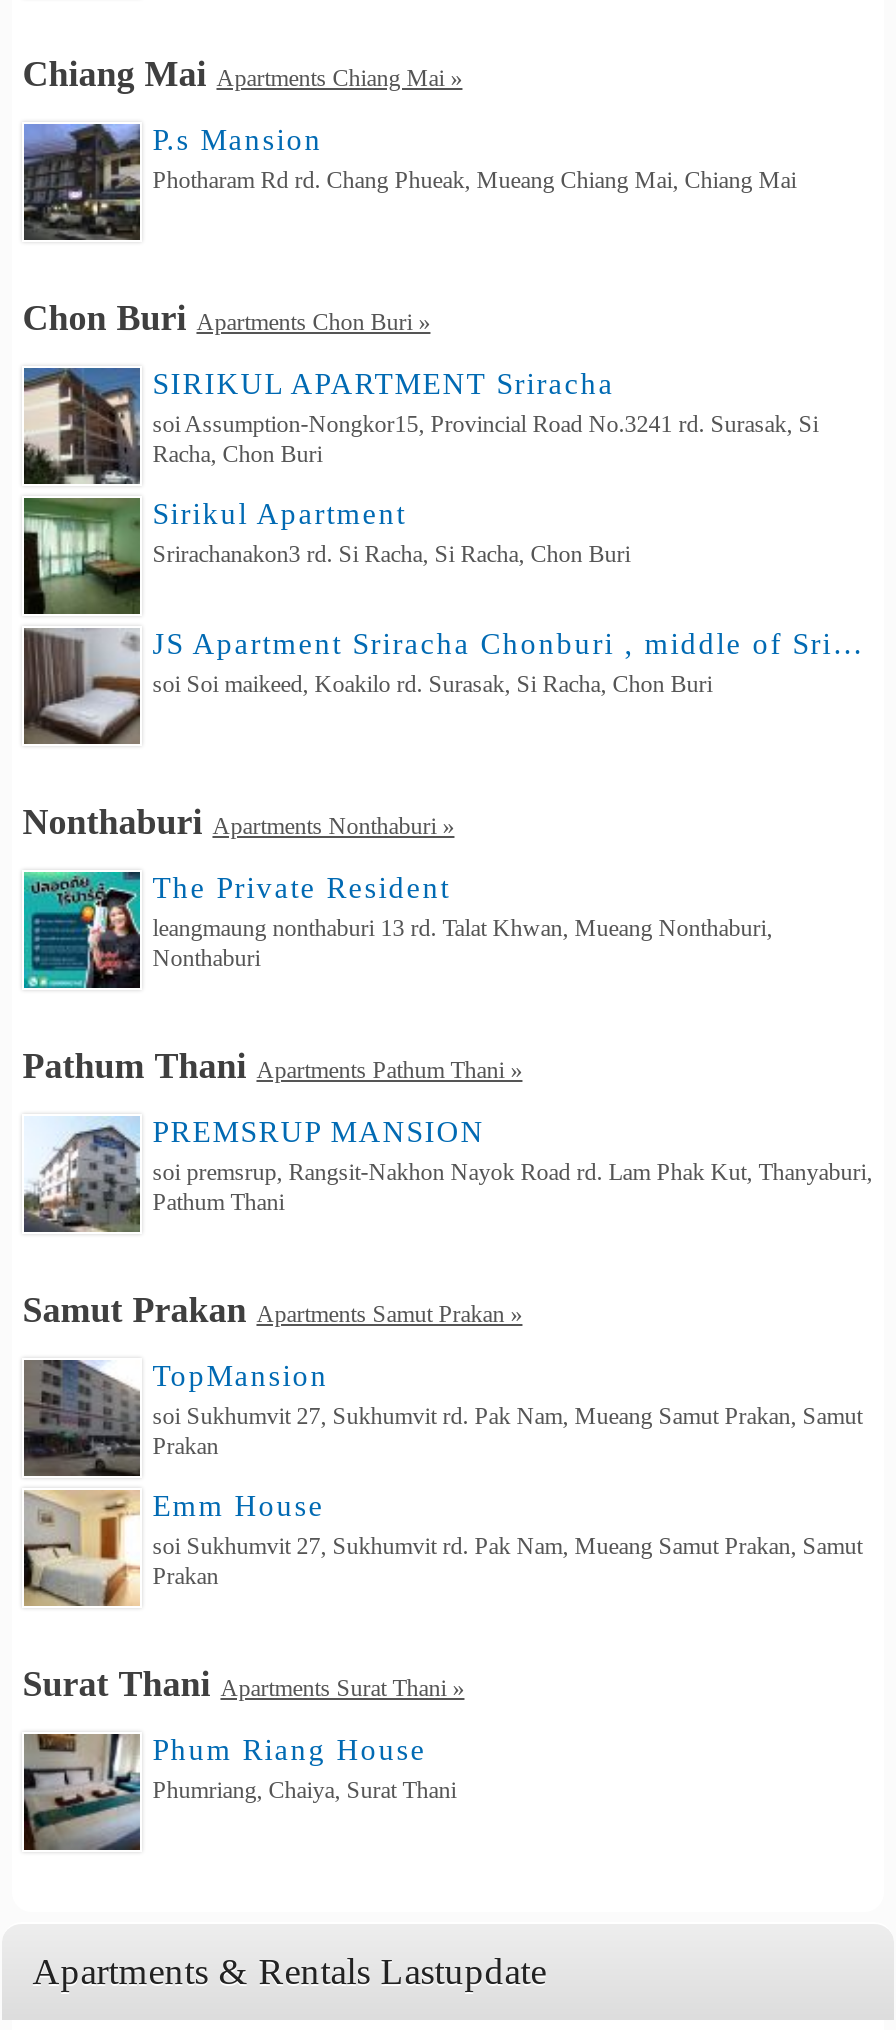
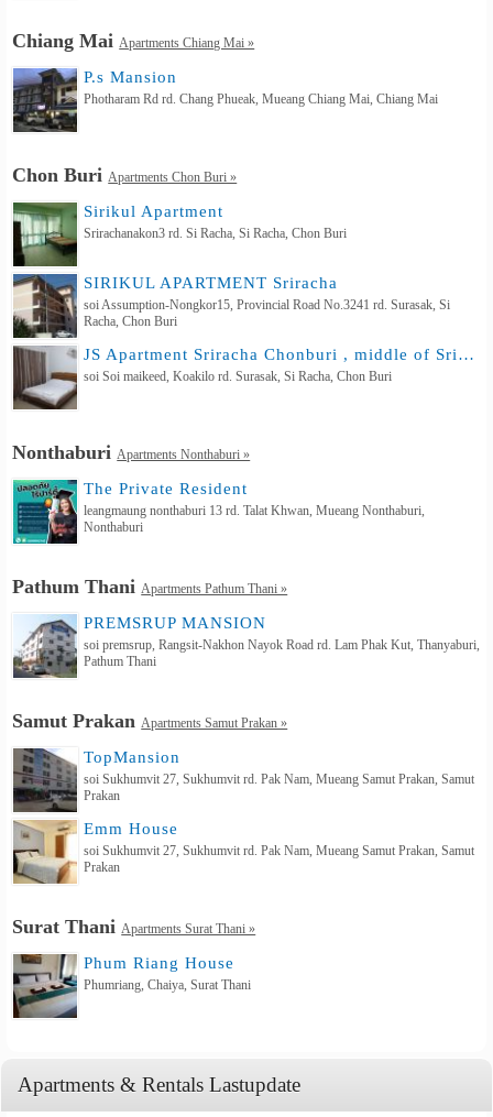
moved [152,369,818,469] -> [84,275,450,330]: SIRIKUL APARTMENT Sriracha | soi Assumption-Nongkor15, Provincial Road No.3241 rd. Surasak, Si | Racha, Chon Buri
moved [24,498,630,614] -> [12,201,347,266]: [image] | Sirikul Apartment | Srirachanakon3 rd. Si Racha, Si Racha, Chon Buri

